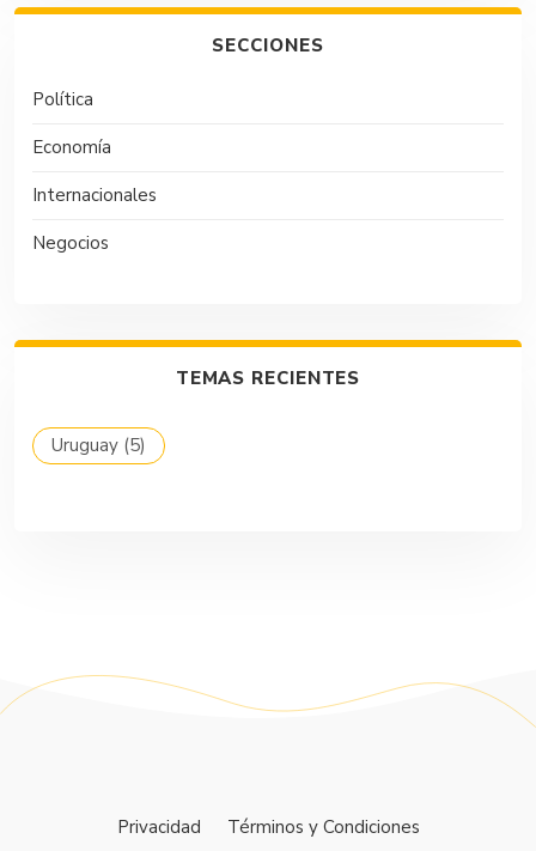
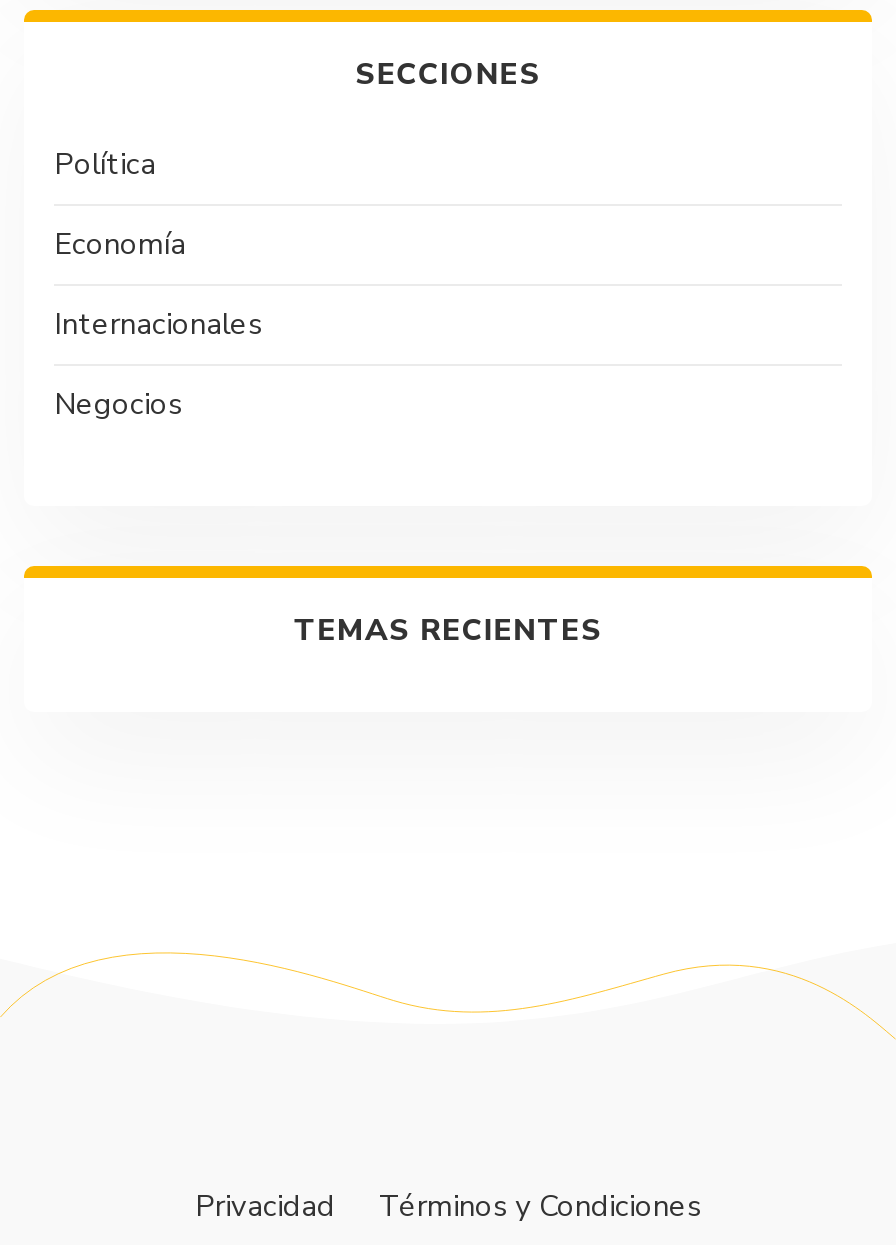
[51,434,146,458] Uruguay (5) -> none

